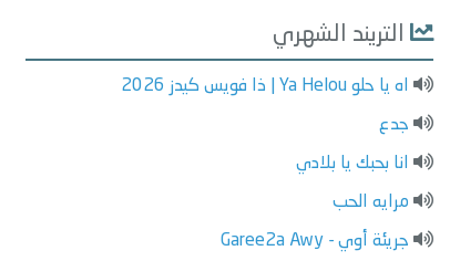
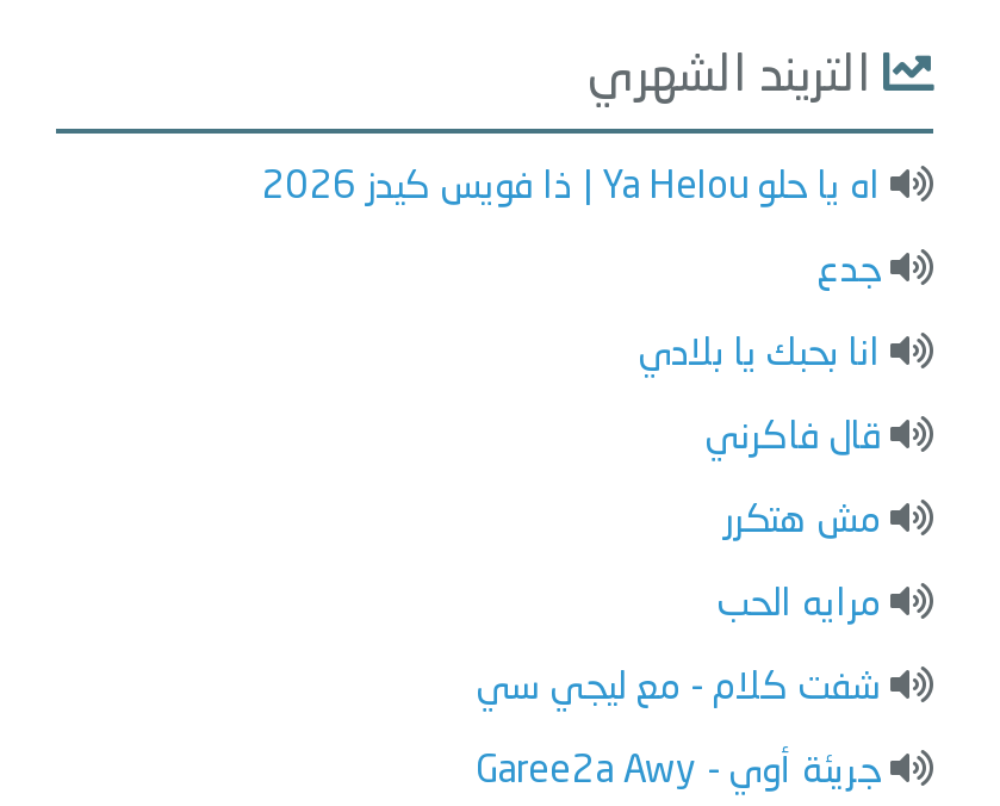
none -> [704,420,881,542] قال فاكرني | مش هتكرر
none -> [476,671,881,709] شفت كلام - مع ليجي سي

